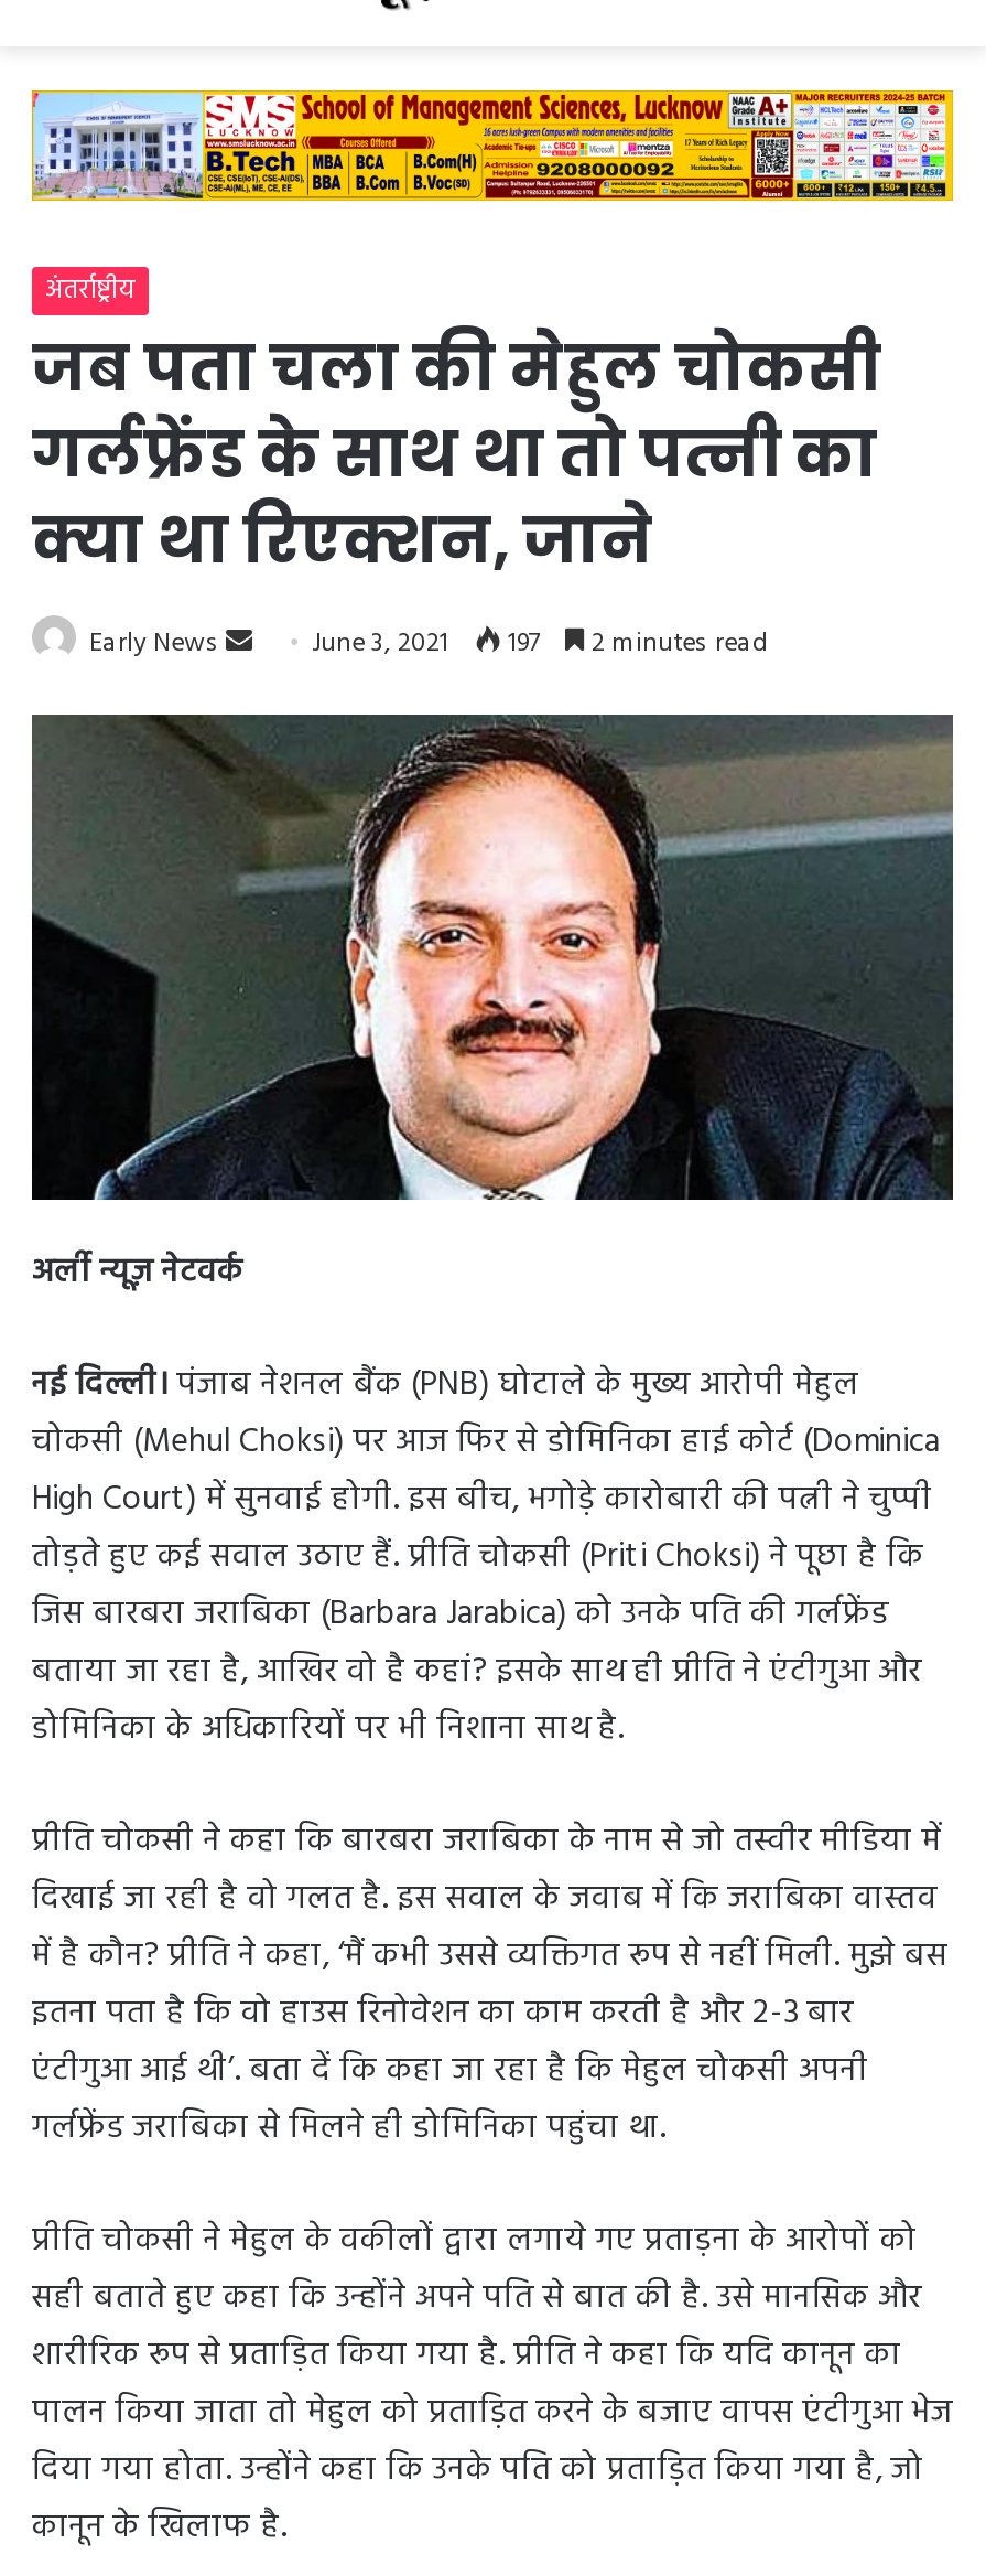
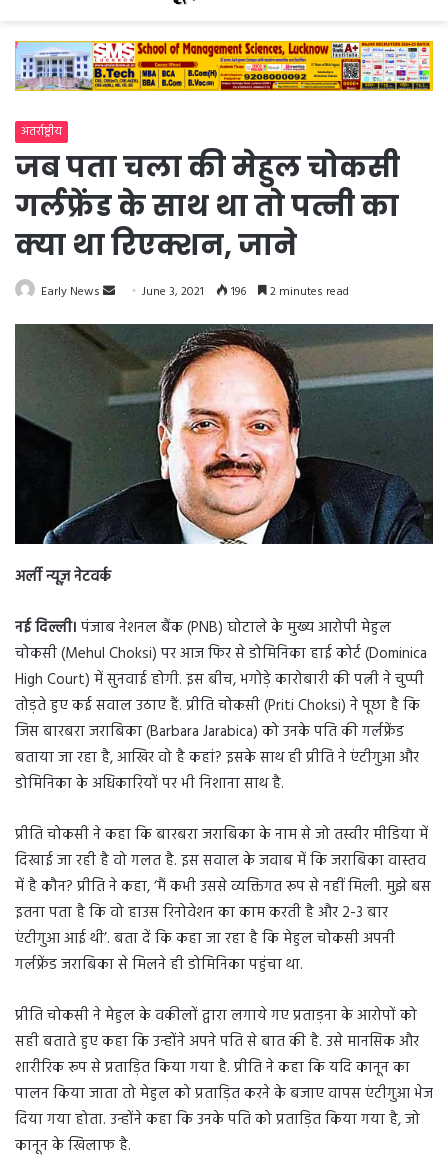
[501,621,539,665] 197 -> [228,281,246,301] 196

